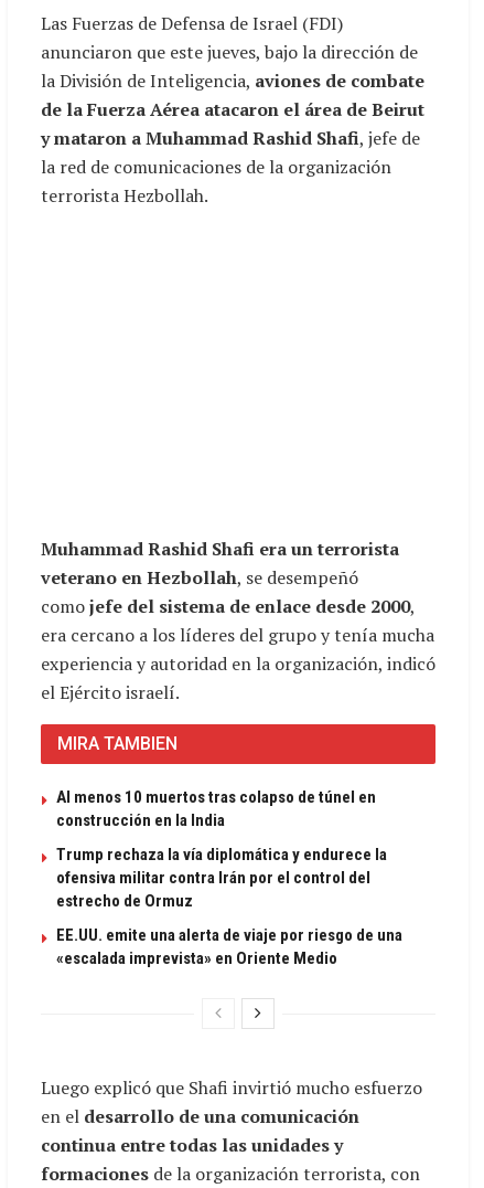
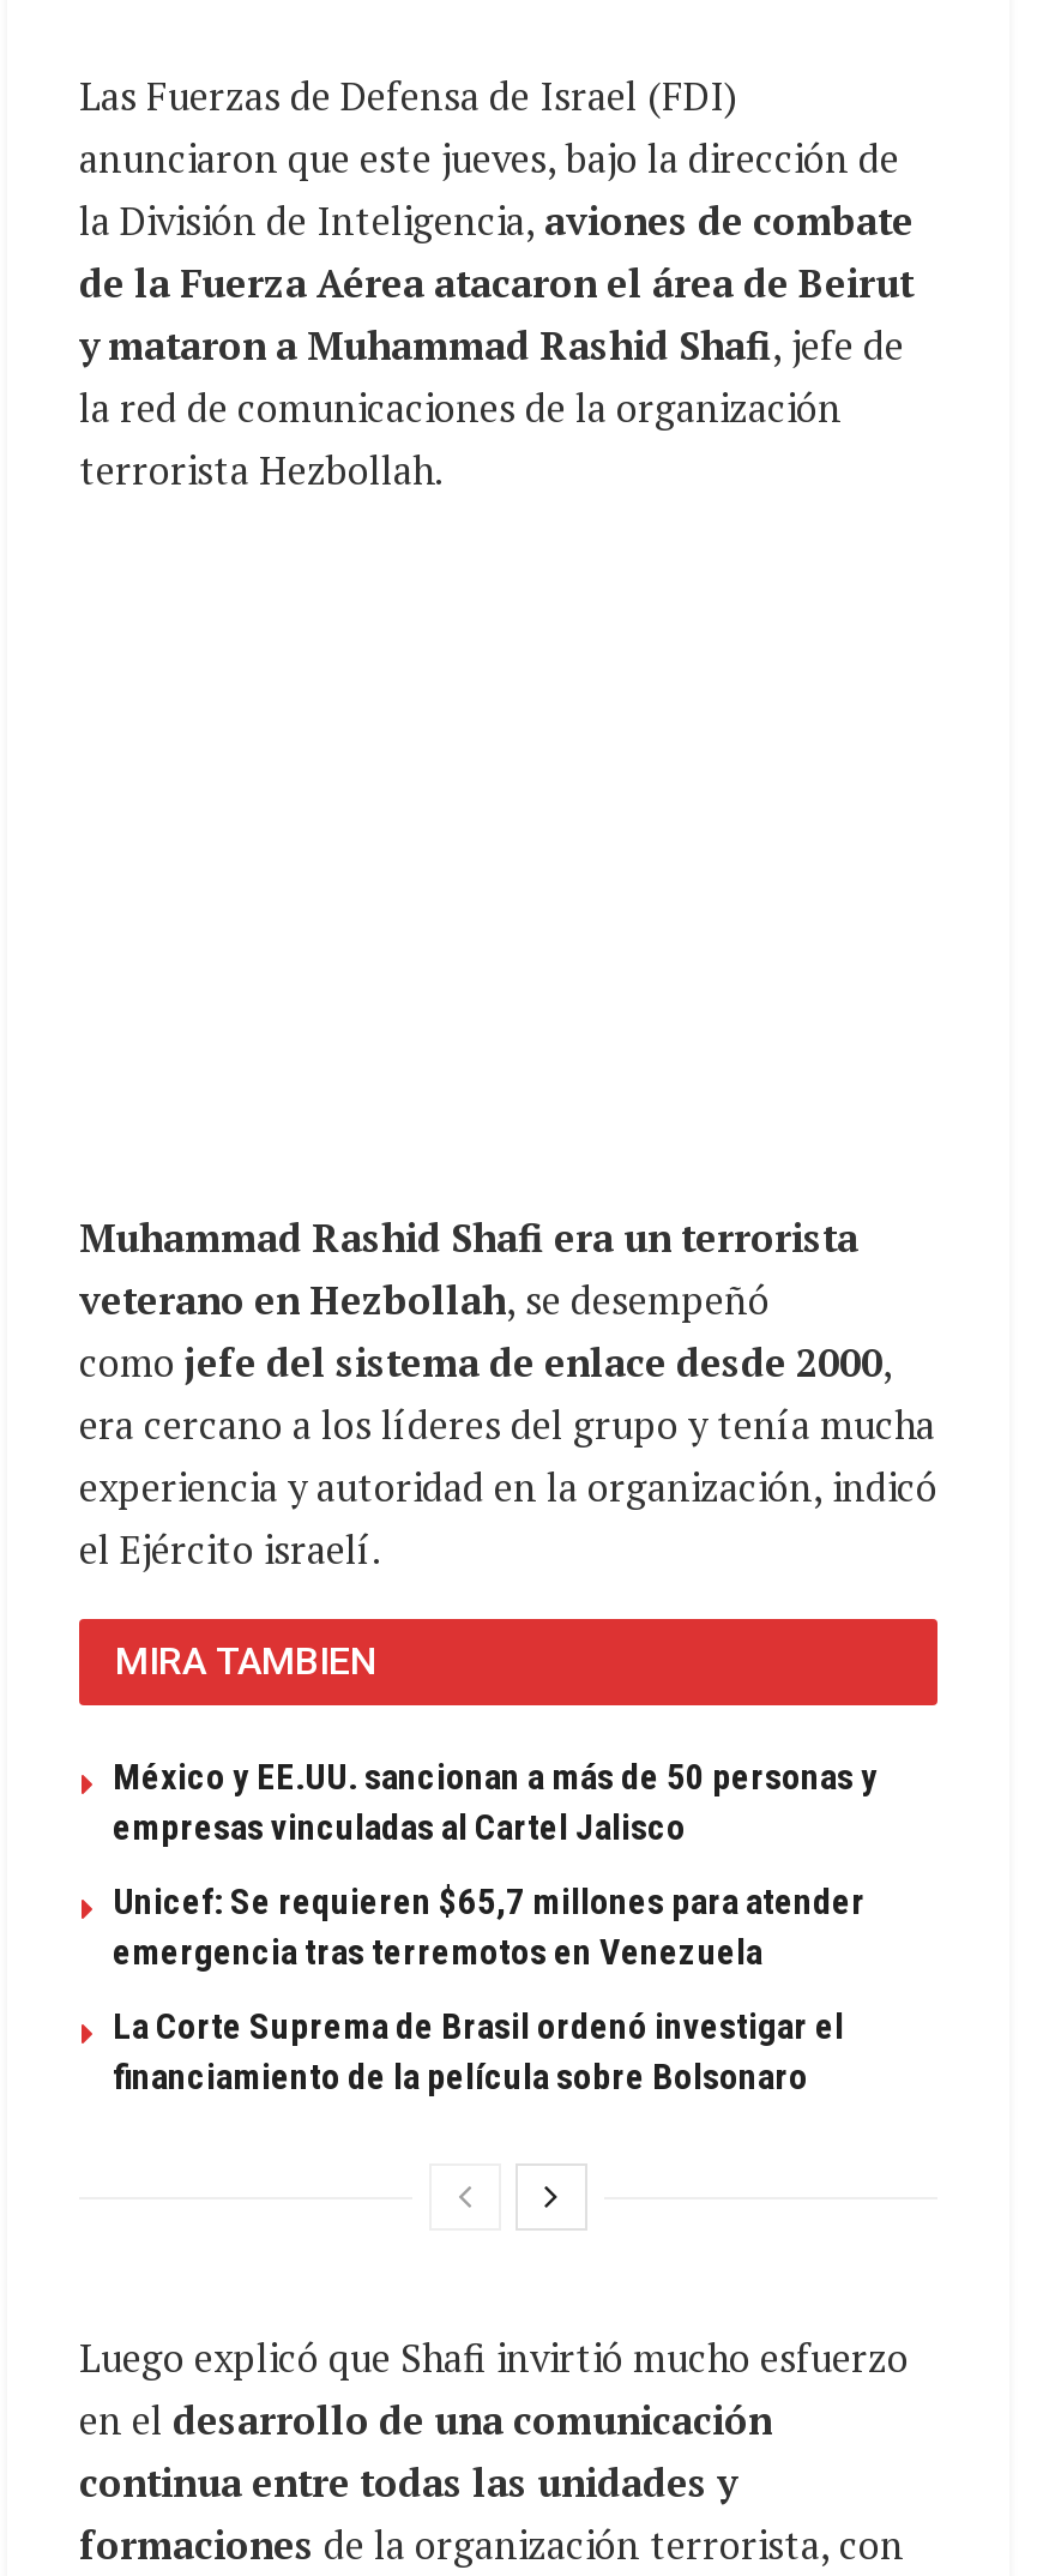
[56,787,376,830] Al menos 10 muertos tras colapso de túnel en | construcción en la India -> [113,1755,878,1849] México y EE.UU. sancionan a más de 50 personas y | empresas vinculadas al Cartel Jalisco
[56,844,387,911] Trump rechaza la vía diplomática y endurece la | ofensiva militar contra Irán por el control del | estrecho de Ormuz -> [113,1880,866,1973] Unicef: Se requieren $65,7 millones para atender | emergencia tras terremotos en Venezuela
[56,925,402,968] EE.UU. emite una alerta de viaje por riesgo de una | «escalada imprevista» en Oriente Medio -> [113,2005,844,2098] La Corte Suprema de Brasil ordenó investigar el | financiamiento de la película sobre Bolsonaro

